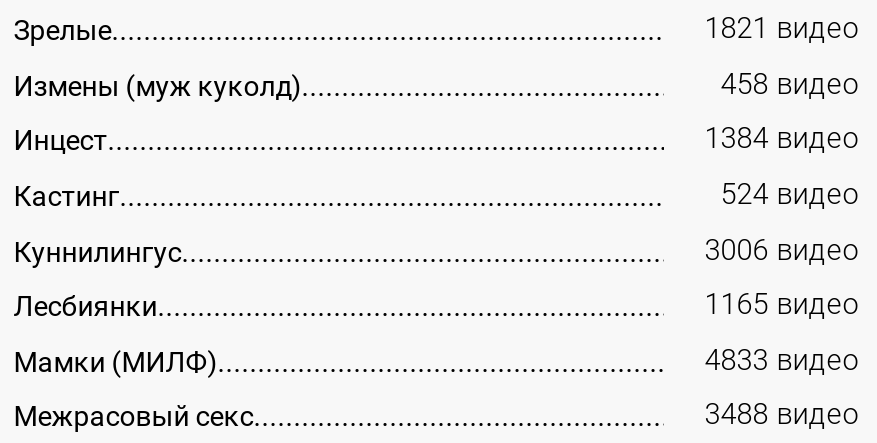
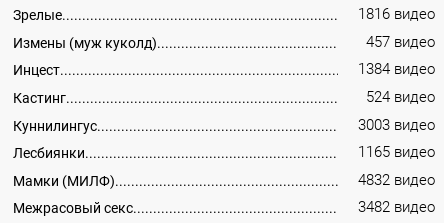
[705,12,859,46] 1821 видео -> [358,6,435,23] 1816 видео
[721,68,859,102] 458 видео -> [366,34,435,51] 457 видео
[705,233,859,267] 3006 видео -> [358,116,435,133] 3003 видео
[705,343,859,377] 4833 видео -> [358,172,435,189] 4832 видео
[705,399,859,433] 3488 видео -> [358,199,435,216] 3482 видео

